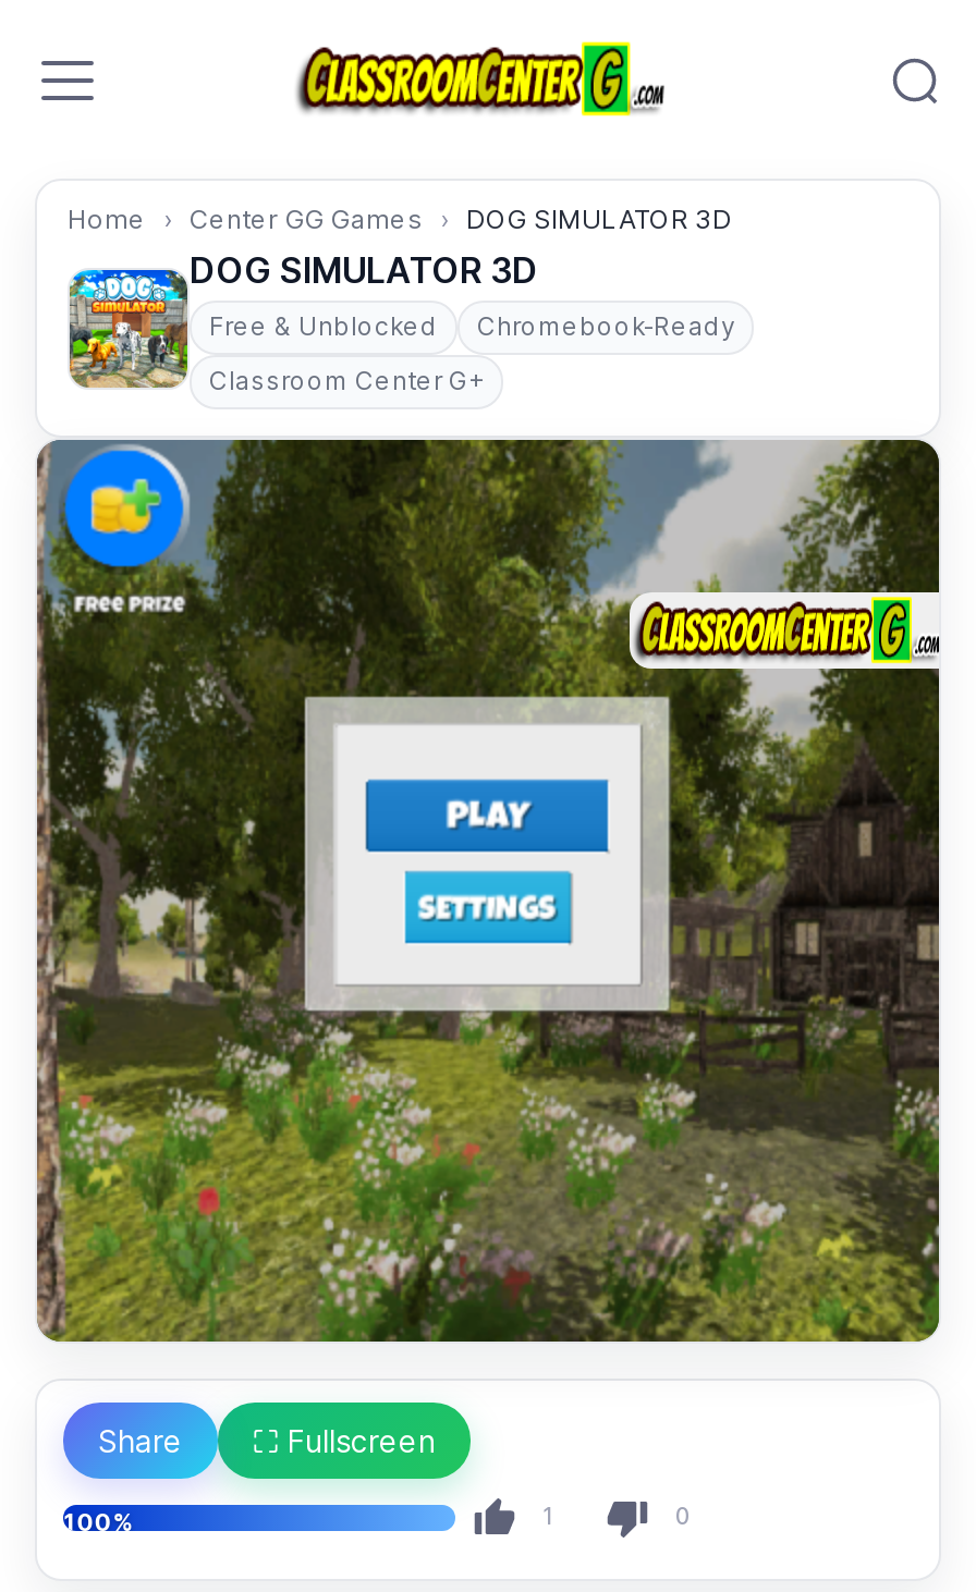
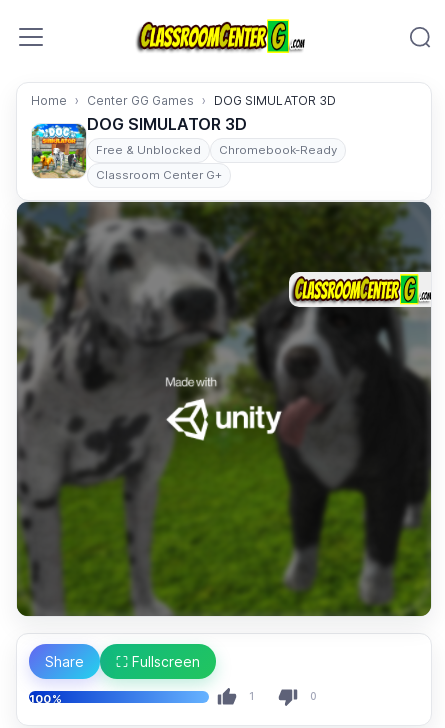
[35,438,941,1342] [image] -> [17,201,432,616] [image]

